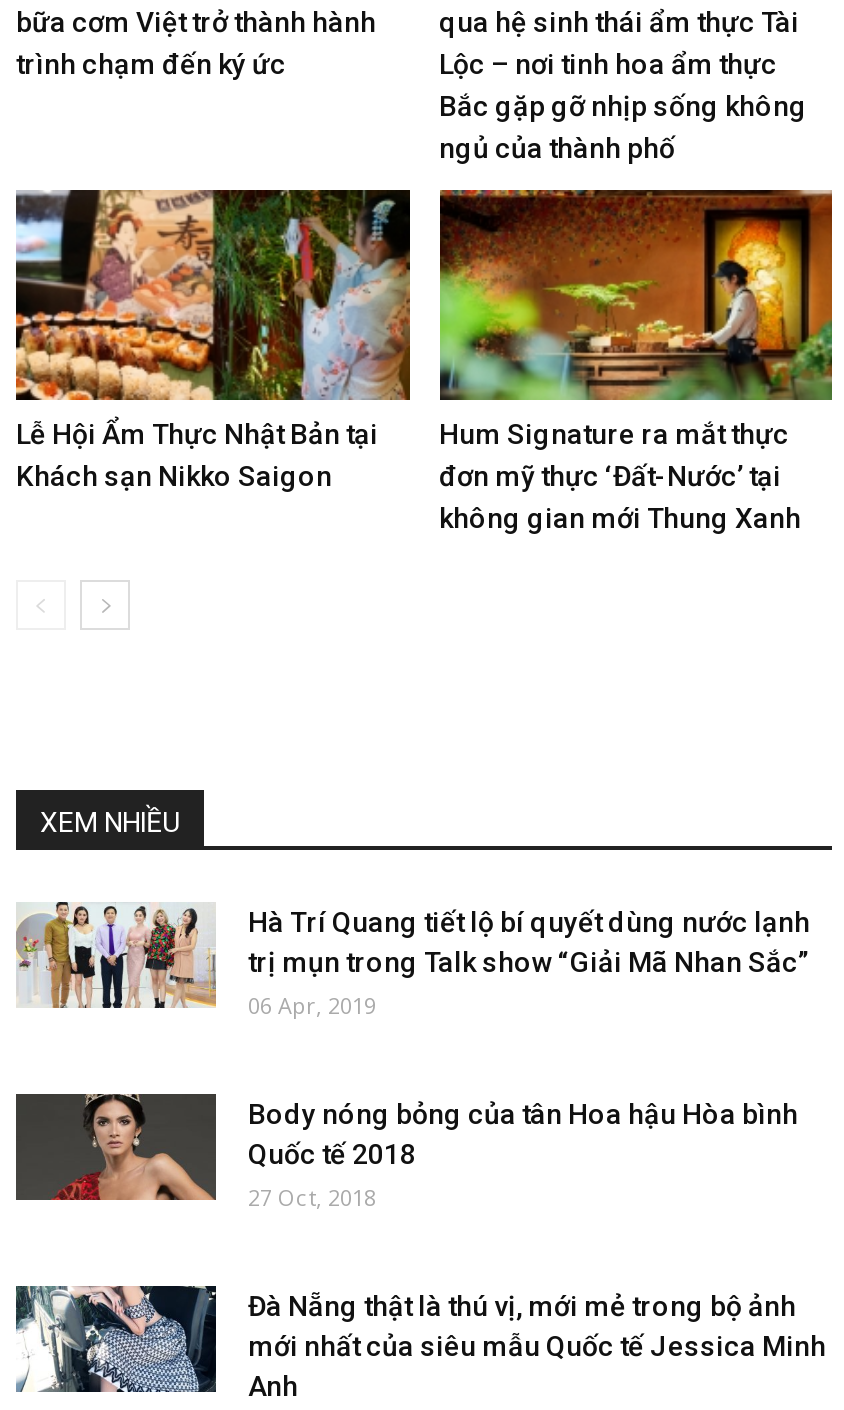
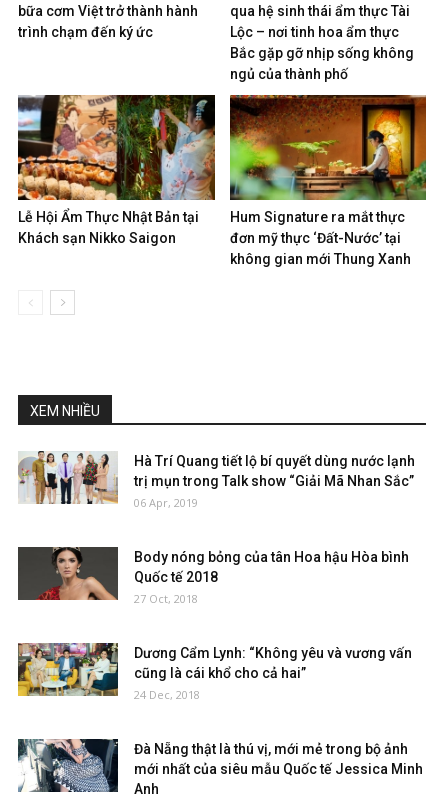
none -> [17,643,412,702] [image] | Dương Cẩm Lynh: “Không yêu và vương vấn | cũng là cái khổ cho cả hai” | 24 Dec, 2018

